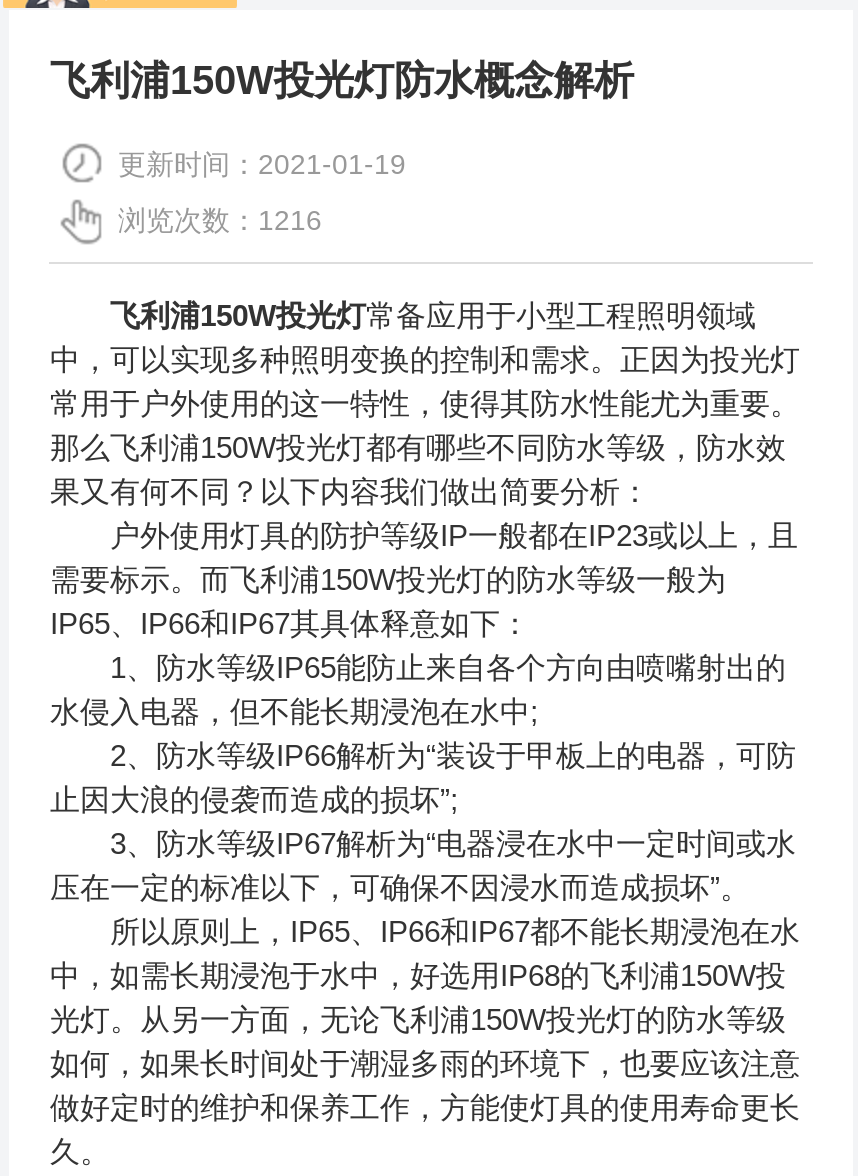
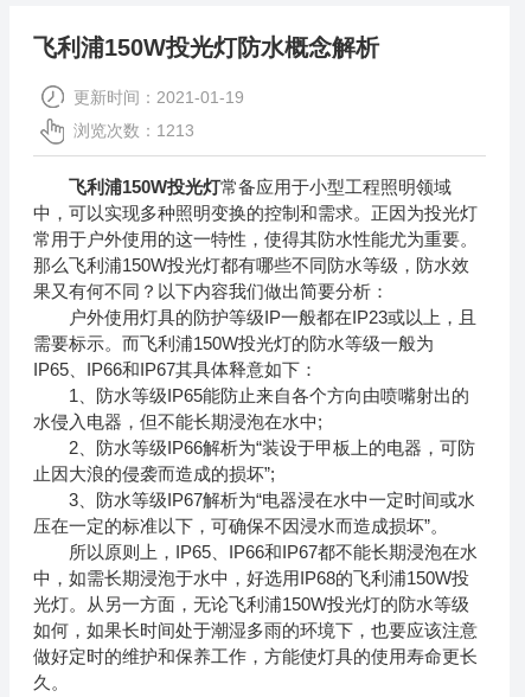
[118,204,322,236] 浏览次数：1216 -> [74,121,195,140] 浏览次数：1213

